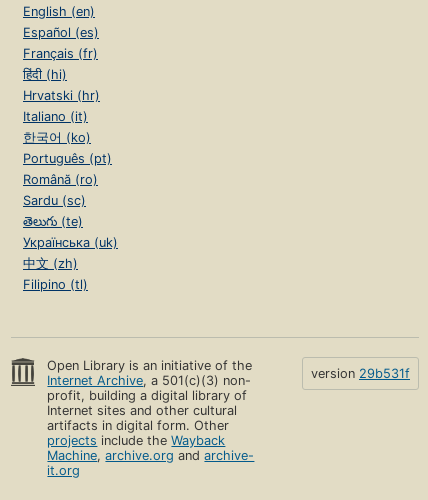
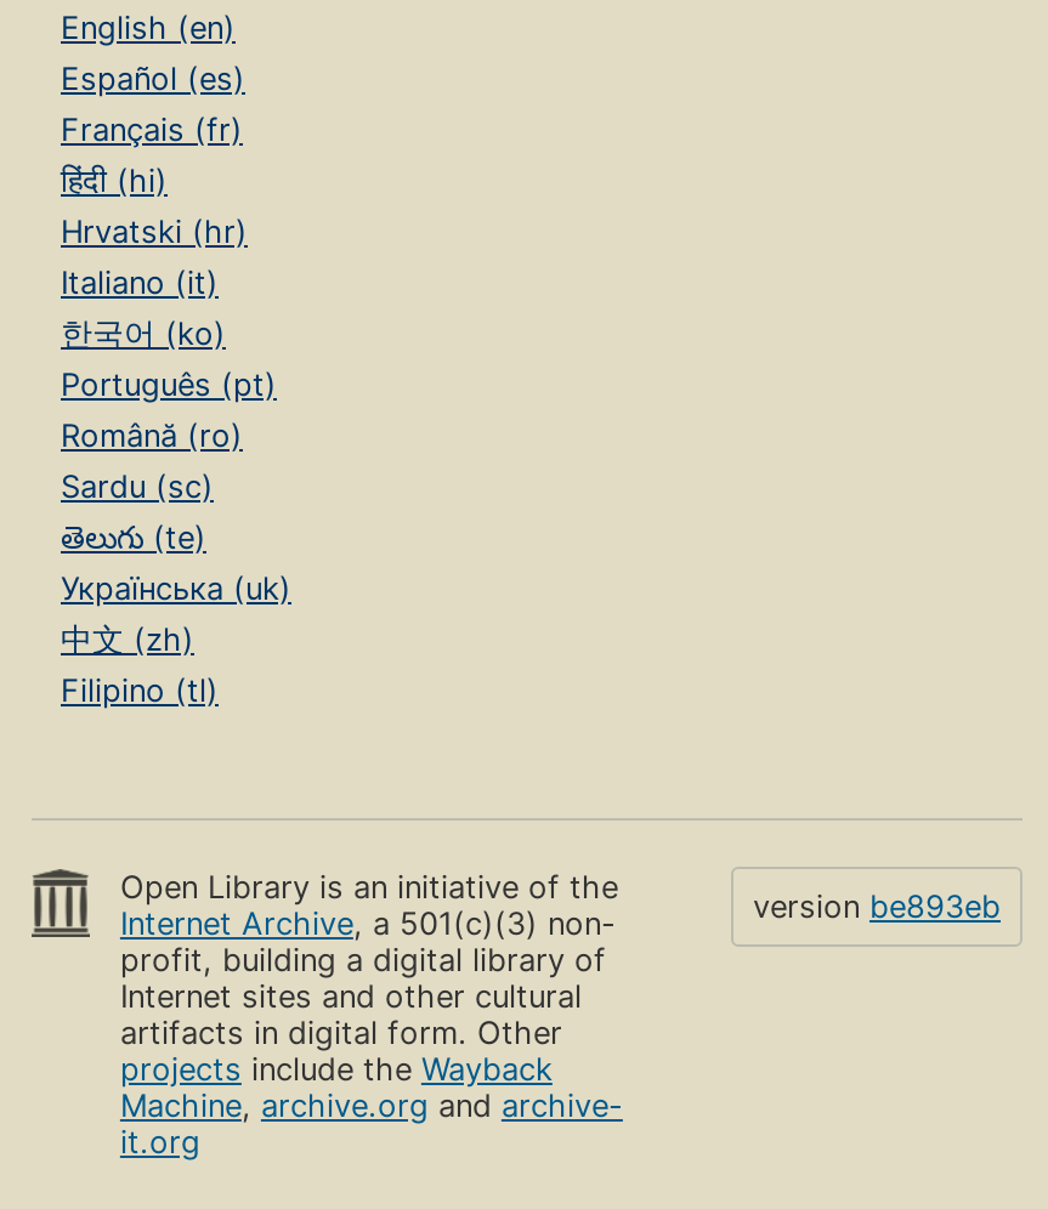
[311,366,410,381] version 29b531f -> [753,890,1001,926] version be893eb

